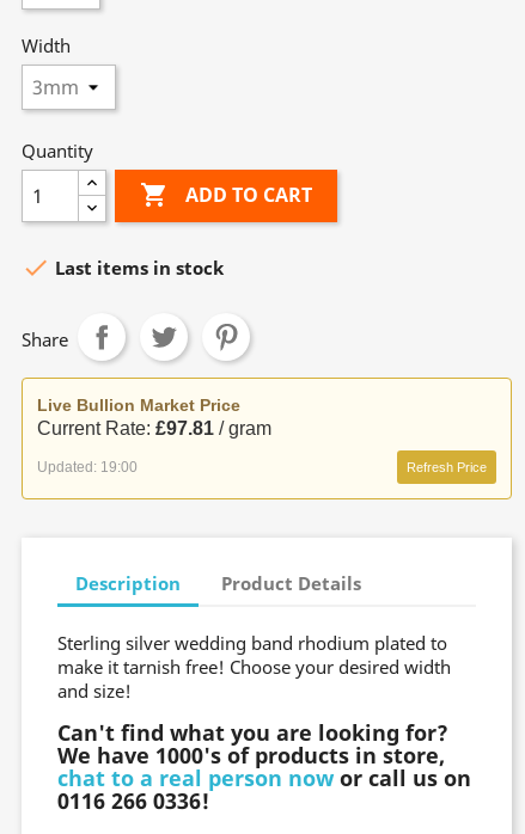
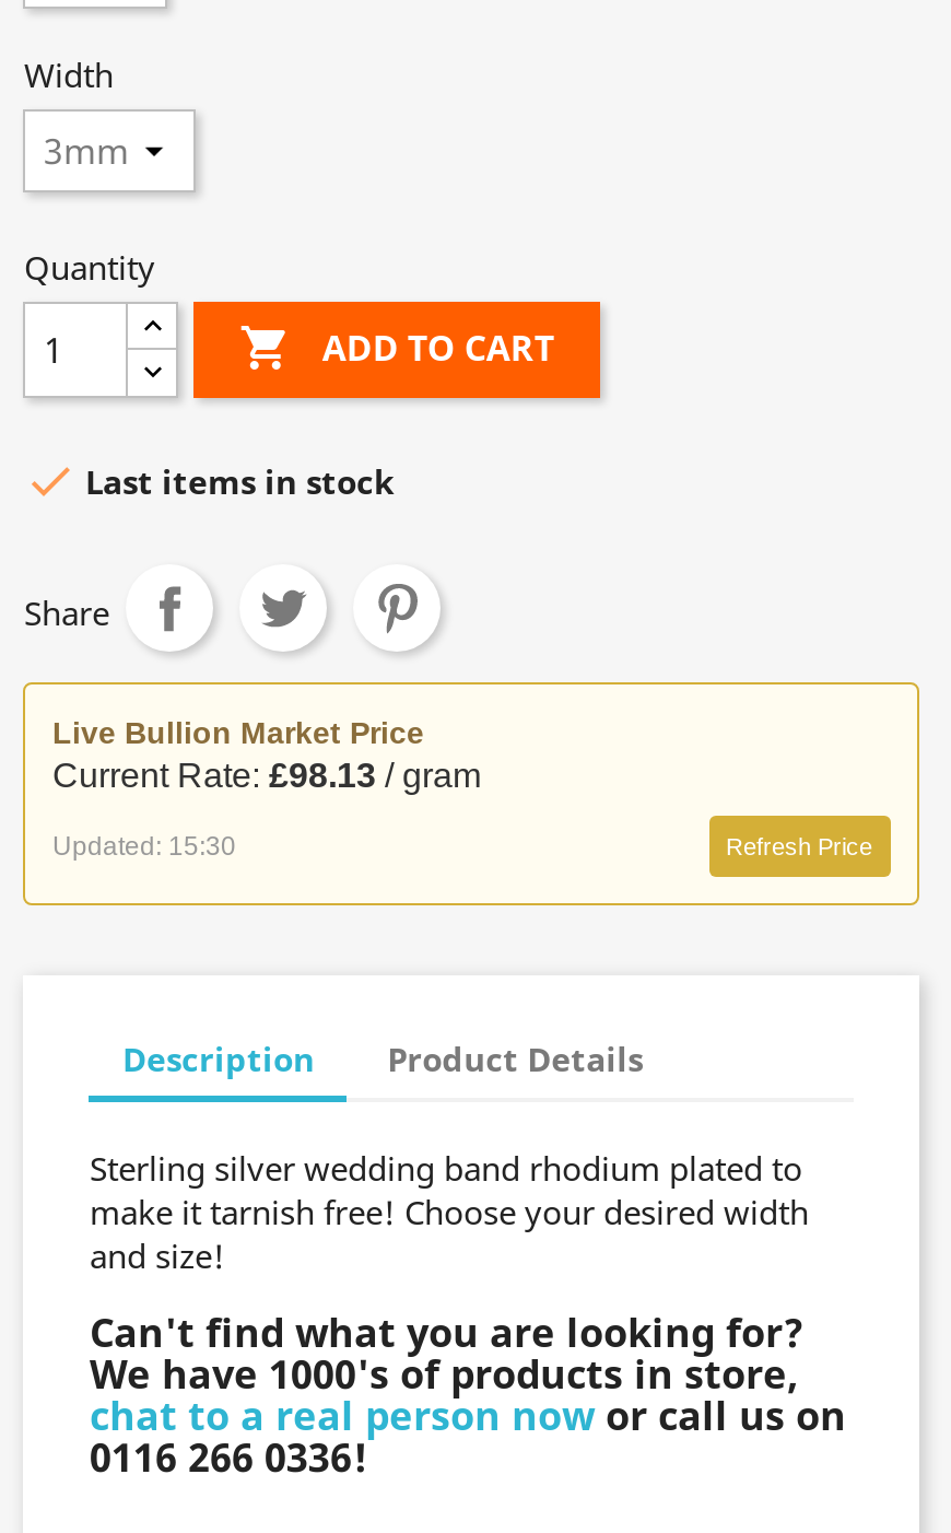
[38,418,272,439] Current Rate: £97.81 / gram -> [52,757,481,794] Current Rate: £98.13 / gram
[38,459,138,476] Updated: 19:00 -> [52,831,236,862] Updated: 15:30

